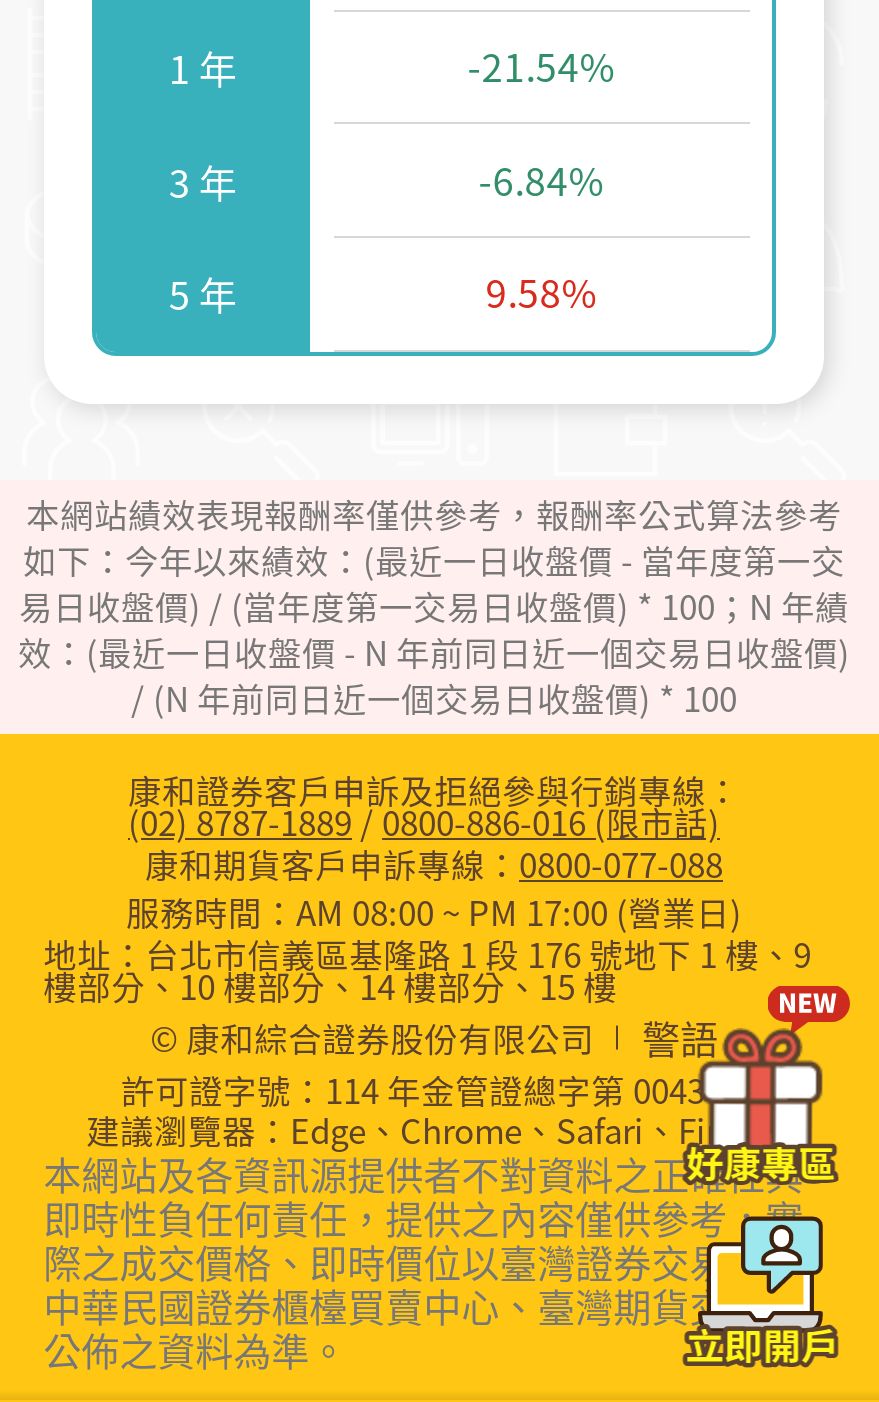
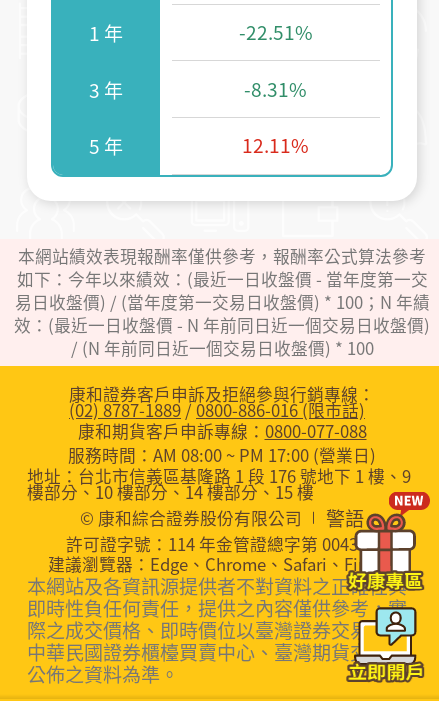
[468,38,616,94] -21.54% -> [239,18,313,46] -22.51%
[478,151,604,207] -6.84% -> [244,75,307,103] -8.31%
[486,265,598,321] 9.58% -> [242,131,309,159] 12.11%

